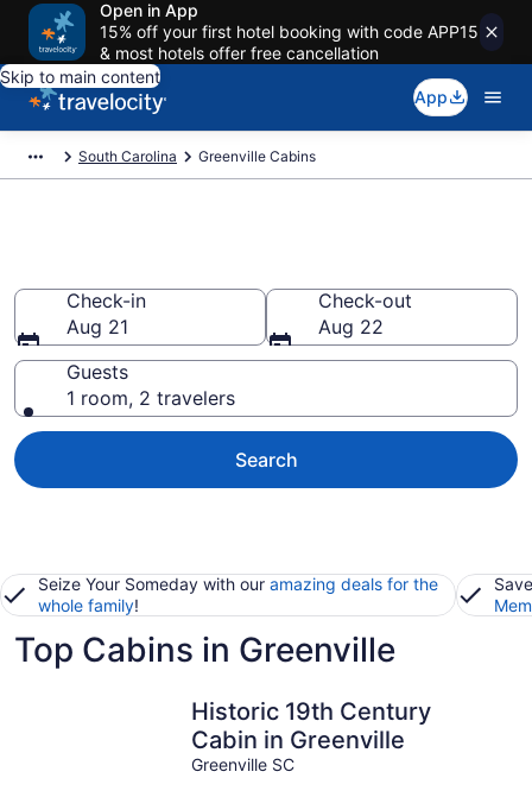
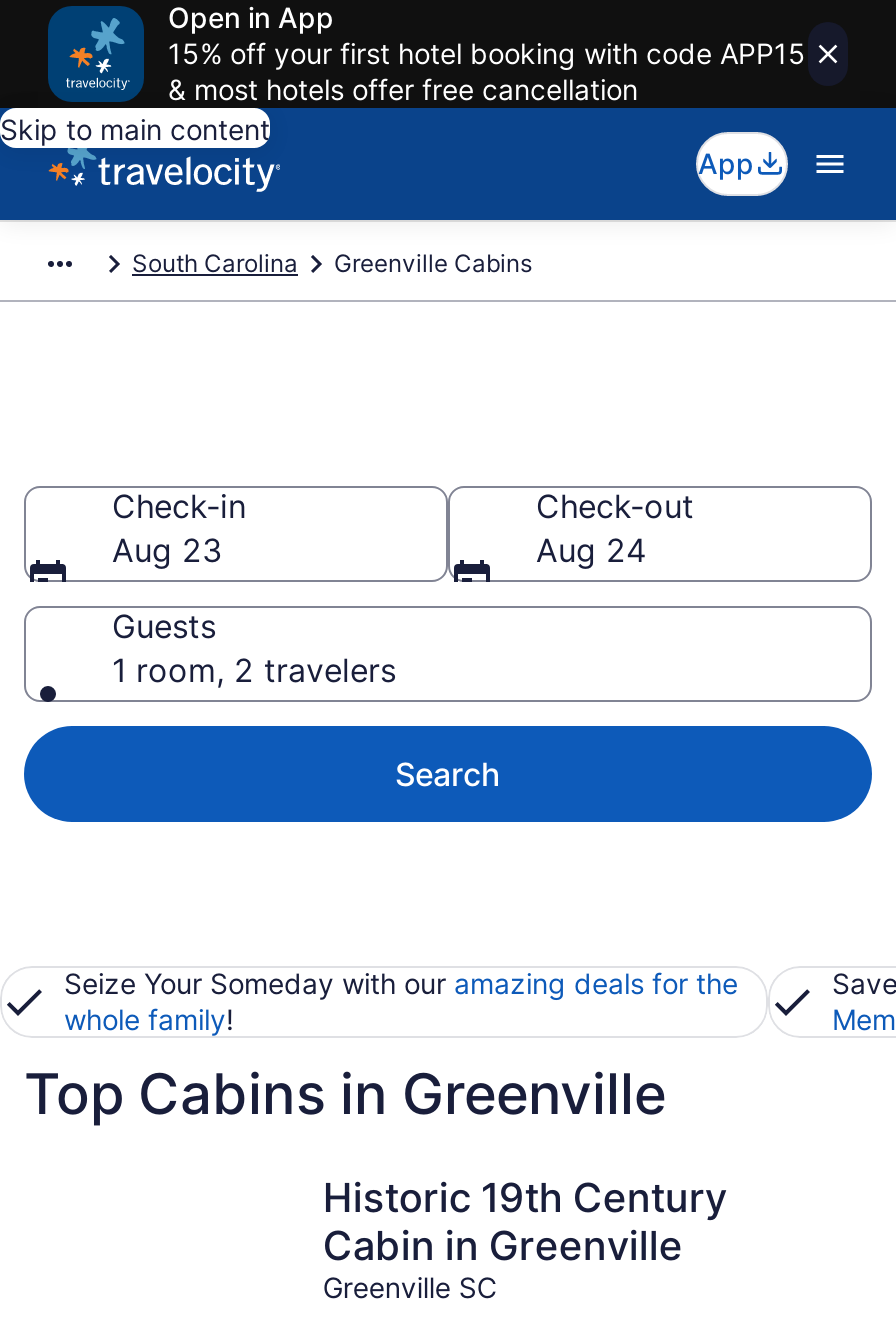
[66,315,128,339] Aug 21 -> [112,530,222,570] Aug 23
[318,315,384,339] Aug 22 -> [536,530,646,570] Aug 24

